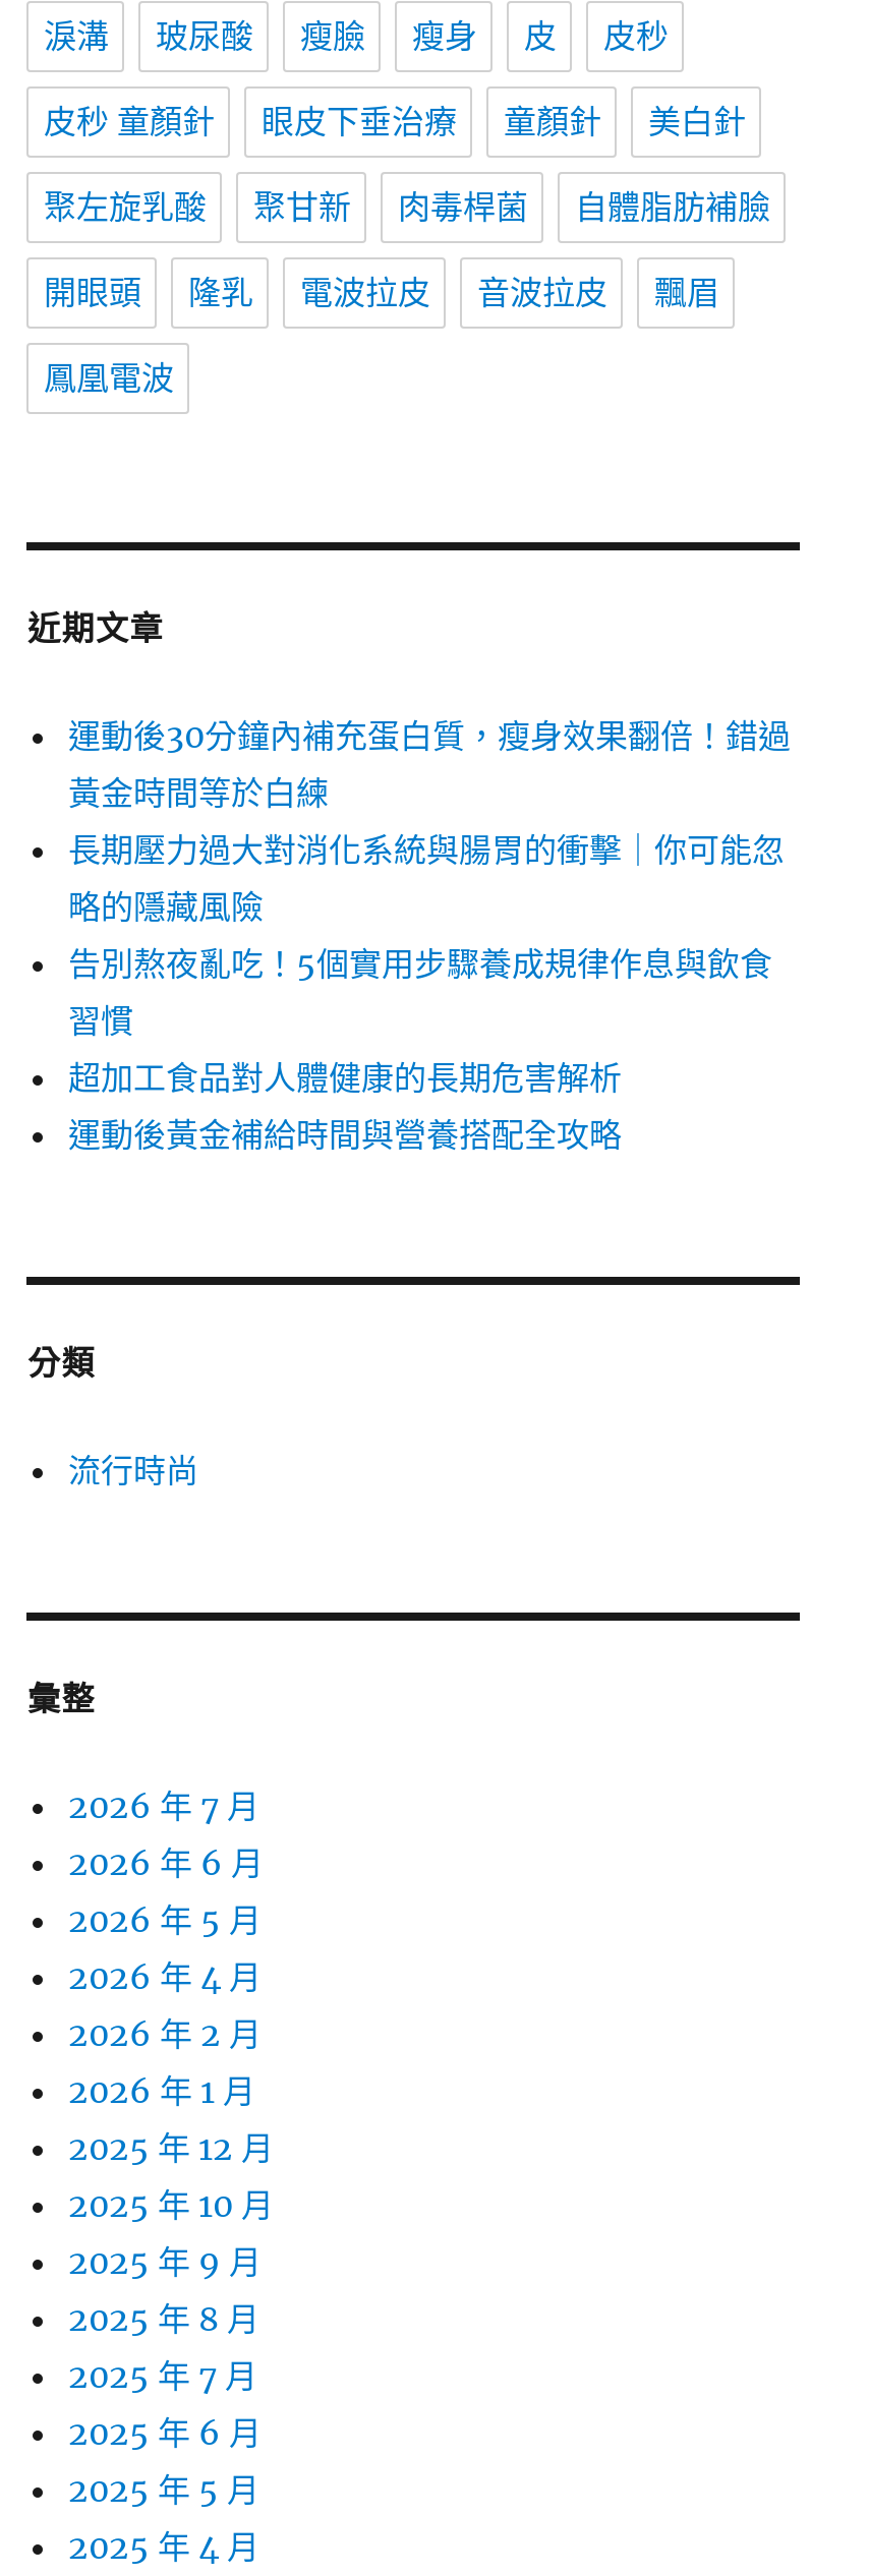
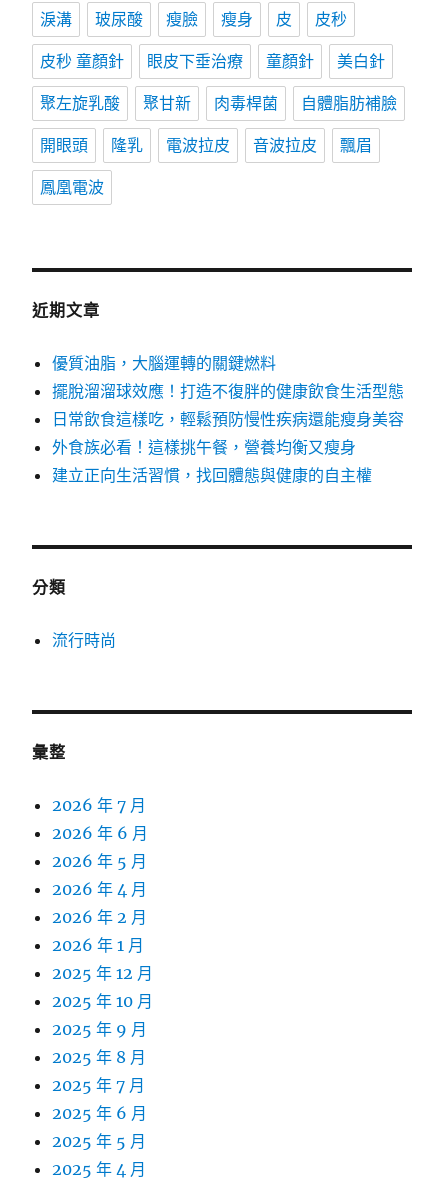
[68,715,791,1155] 運動後30分鐘內補充蛋白質，瘦身效果翻倍！錯過 | 黃金時間等於白練 | 長期壓力過大對消化系統與腸胃的衝擊｜你可能忽 | 略的隱藏風險 | 告別熬夜亂吃！5個實用步驟養成規律作息與飲食 | 習慣 | 超加工食品對人體健康的長期危害解析 | 運動後黃金補給時間與營養搭配全攻略 -> [52,353,404,485] 優質油脂，大腦運轉的關鍵燃料 | 擺脫溜溜球效應！打造不復胖的健康飲食生活型態 | 日常飲食這樣吃，輕鬆預防慢性疾病還能瘦身美容 | 外食族必看！這樣挑午餐，營養均衡又瘦身 | 建立正向生活習慣，找回體態與健康的自主權

